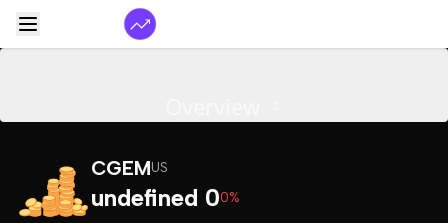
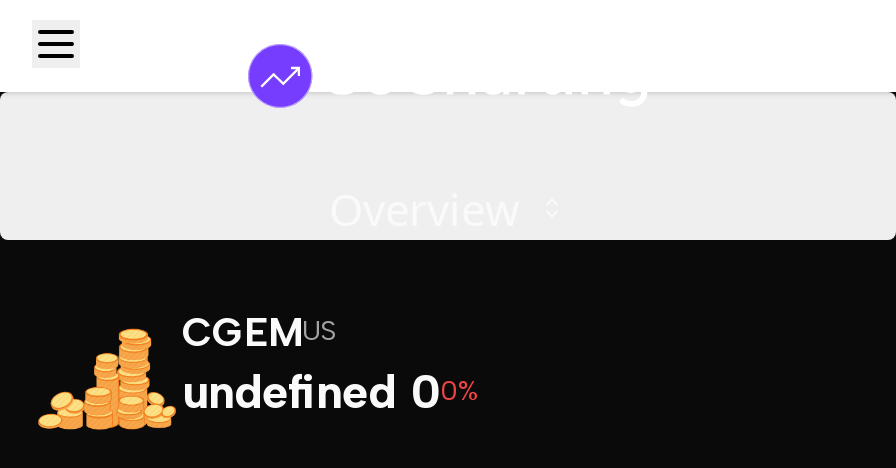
[123,7,157,56] [image] -> [246,12,314,110] [image]

